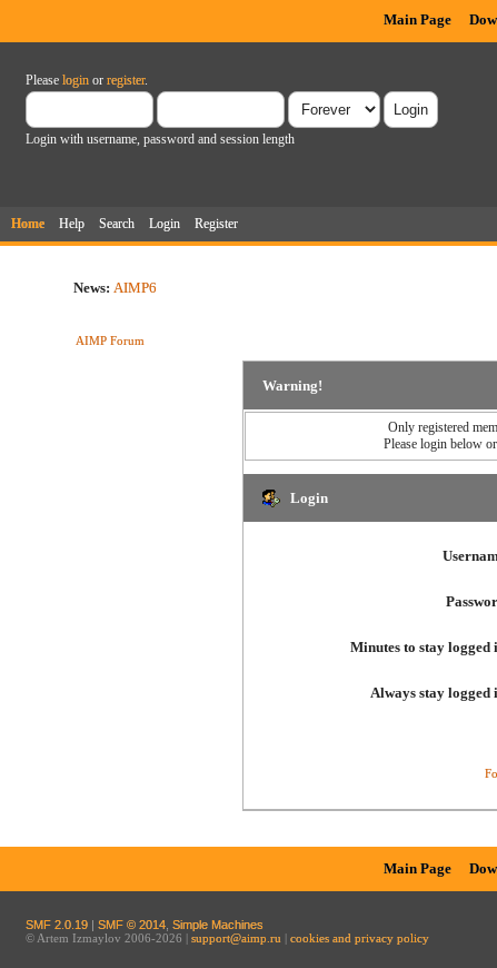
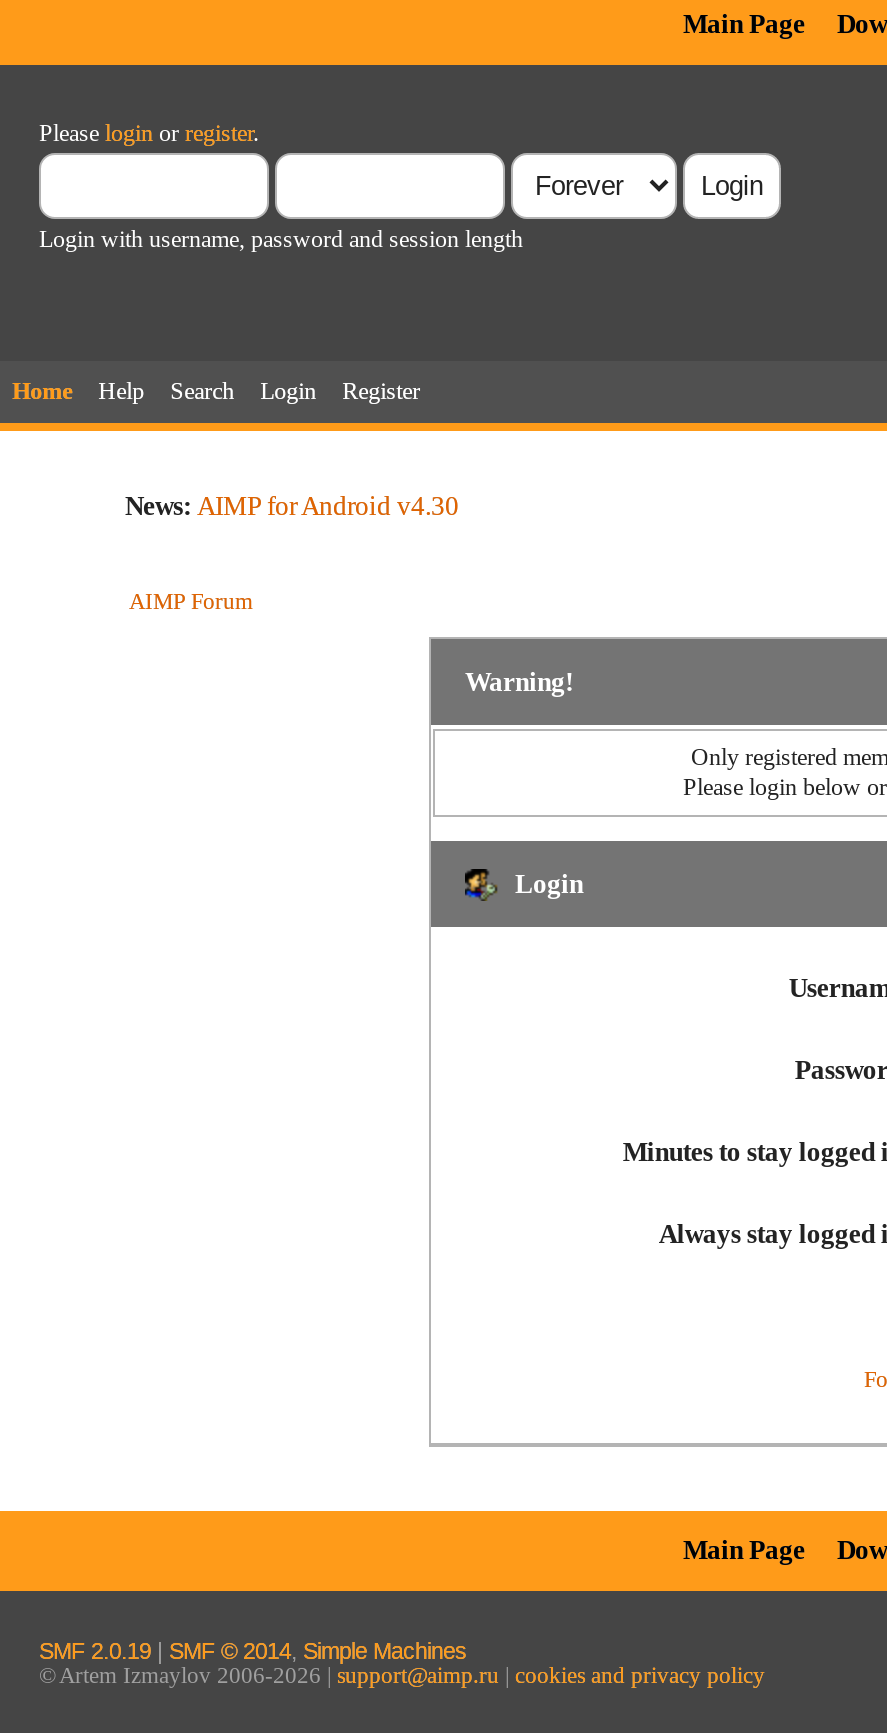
[73,279,157,296] News: AIMP6 -> [125,491,459,521] News: AIMP for Android v4.30

